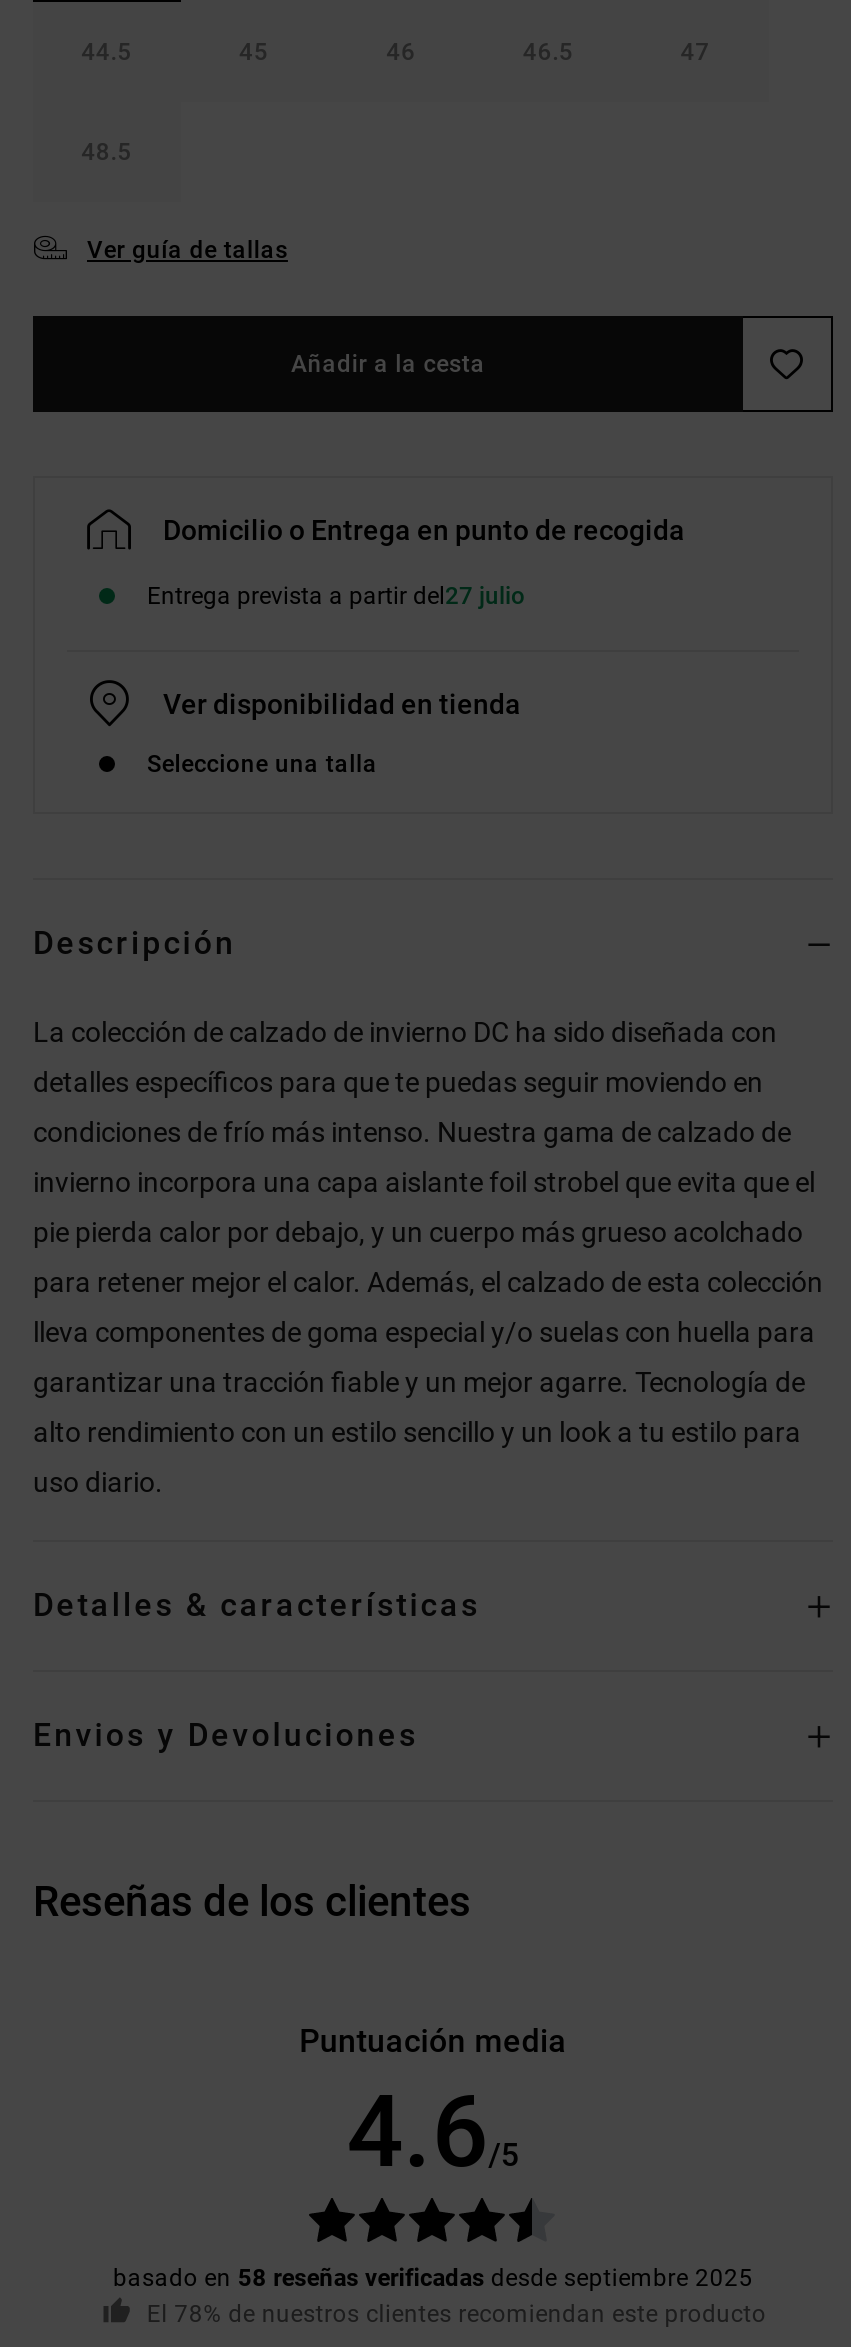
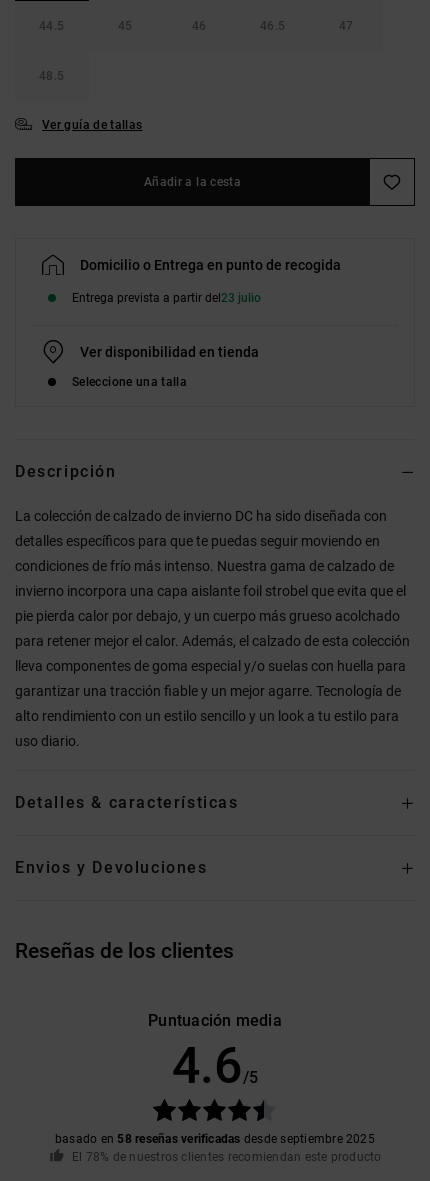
[147,581,525,609] Entrega prevista a partir del27 julio -> [72,291,261,305] Entrega prevista a partir del23 julio

